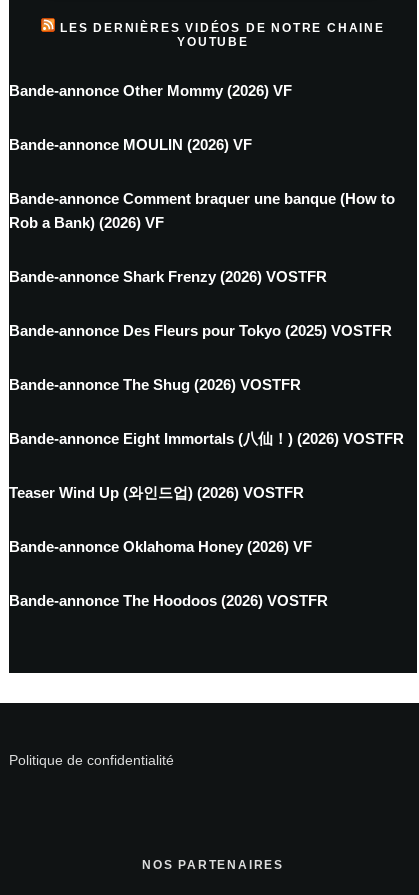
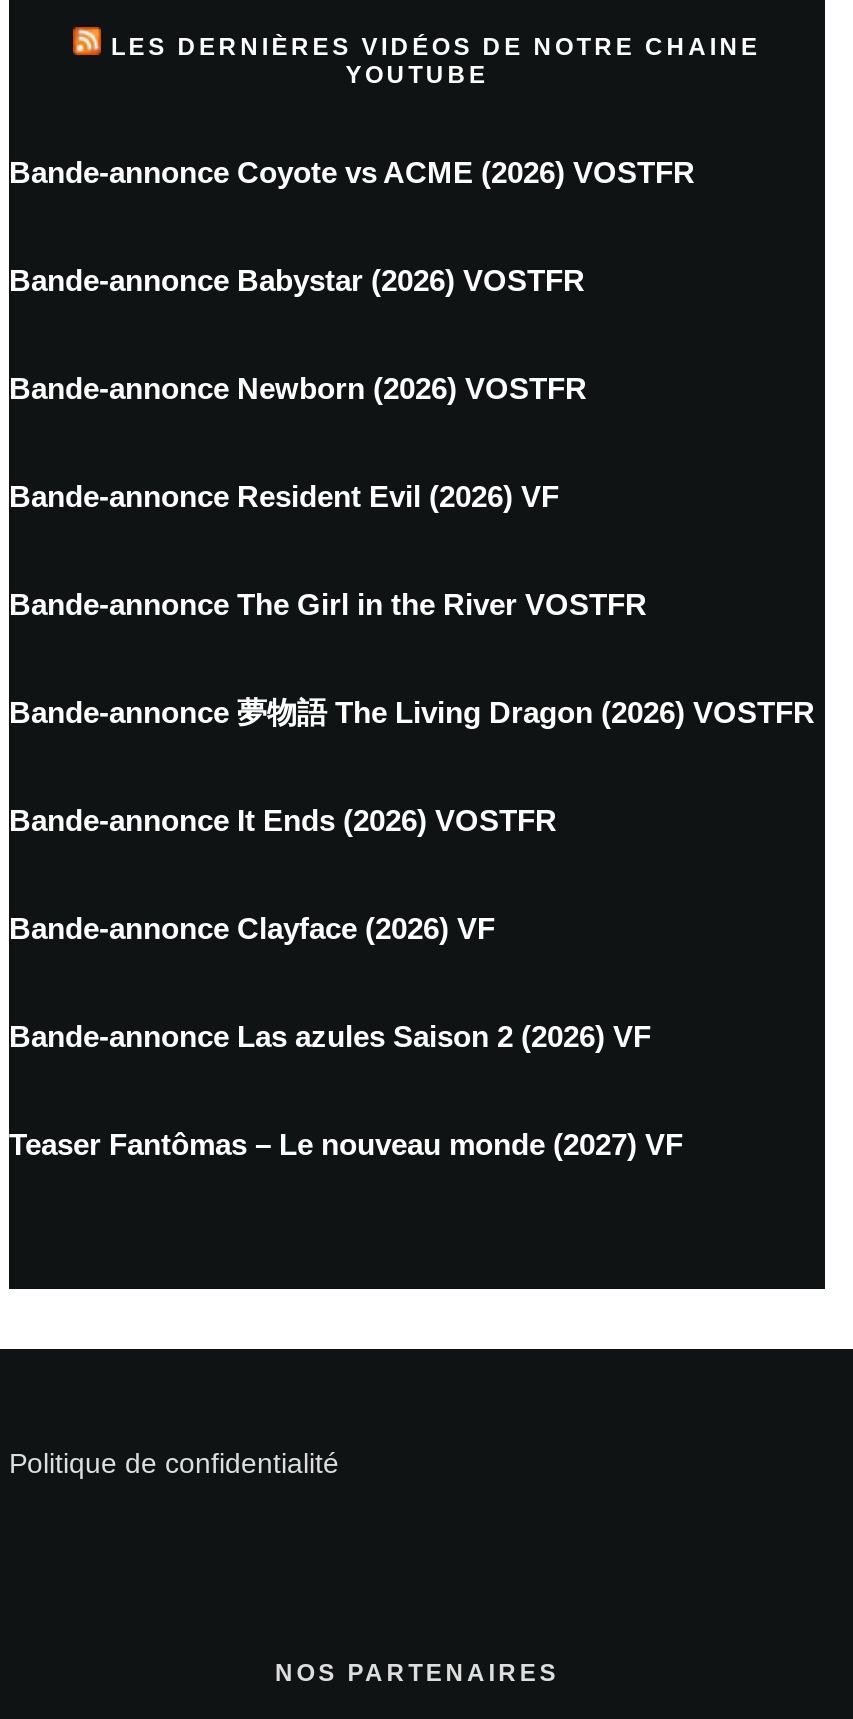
[9,81,292,98] Bande-annonce Other Mommy (2026) VF -> [9,154,695,188] Bande-annonce Coyote vs ACME (2026) VOSTFR
[9,135,252,152] Bande-annonce MOULIN (2026) VF -> [9,262,585,296] Bande-annonce Babystar (2026) VOSTFR
[9,189,395,230] Bande-annonce Comment braquer une banque (How to | Rob a Bank) (2026) VF -> [9,370,587,404] Bande-annonce Newborn (2026) VOSTFR
[9,267,327,284] Bande-annonce Shark Frenzy (2026) VOSTFR -> [9,478,559,512] Bande-annonce Resident Evil (2026) VF
[9,321,392,338] Bande-annonce Des Fleurs pour Tokyo (2025) VOSTFR -> [9,586,647,620] Bande-annonce The Girl in the River VOSTFR
[9,375,301,392] Bande-annonce The Shug (2026) VOSTFR -> [9,694,815,728] Bande-annonce 夢物語 The Living Dragon (2026) VOSTFR
[9,429,404,446] Bande-annonce Eight Immortals (八仙！) (2026) VOSTFR -> [9,802,557,836] Bande-annonce It Ends (2026) VOSTFR
[9,483,304,500] Teaser Wind Up (와인드업) (2026) VOSTFR -> [9,910,495,944] Bande-annonce Clayface (2026) VF
[9,537,312,554] Bande-annonce Oklahoma Honey (2026) VF -> [9,1018,651,1052] Bande-annonce Las azules Saison 2 (2026) VF
[9,591,328,608] Bande-annonce The Hoodoos (2026) VOSTFR -> [9,1126,683,1160] Teaser Fantômas – Le nouveau monde (2027) VF

